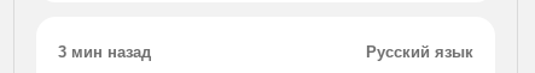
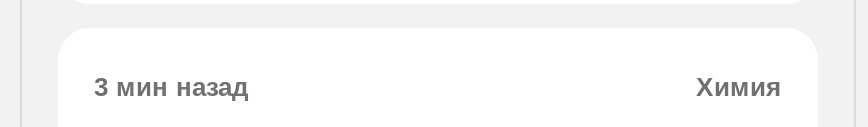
[366,43,473,61] Русский язык -> [696,72,782,102] Химия

